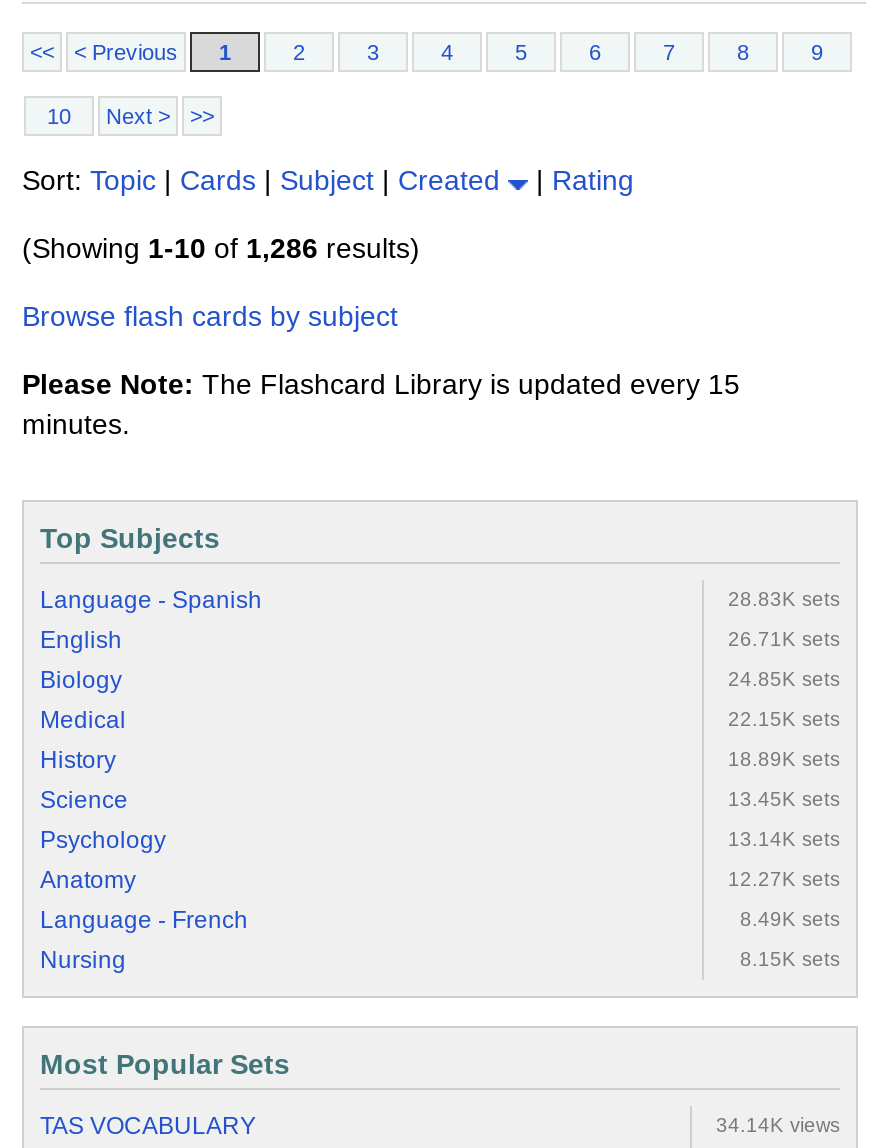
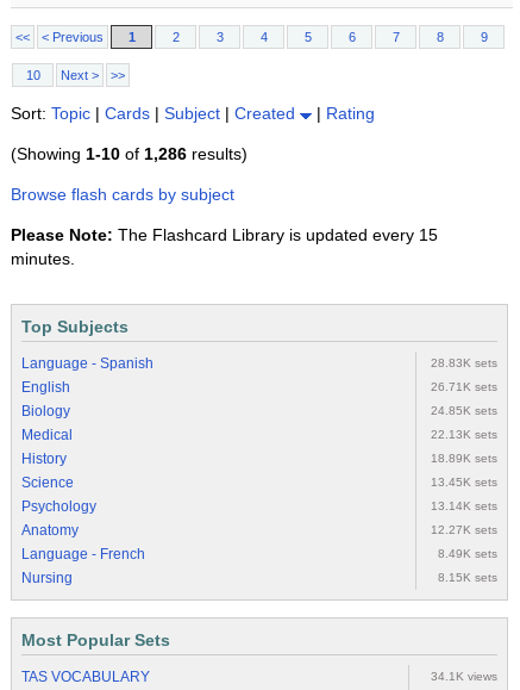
[728,709,840,731] 22.15K sets -> [431,428,497,441] 22.13K sets
[716,1115,840,1137] 34.14K views -> [431,670,497,683] 34.1K views

